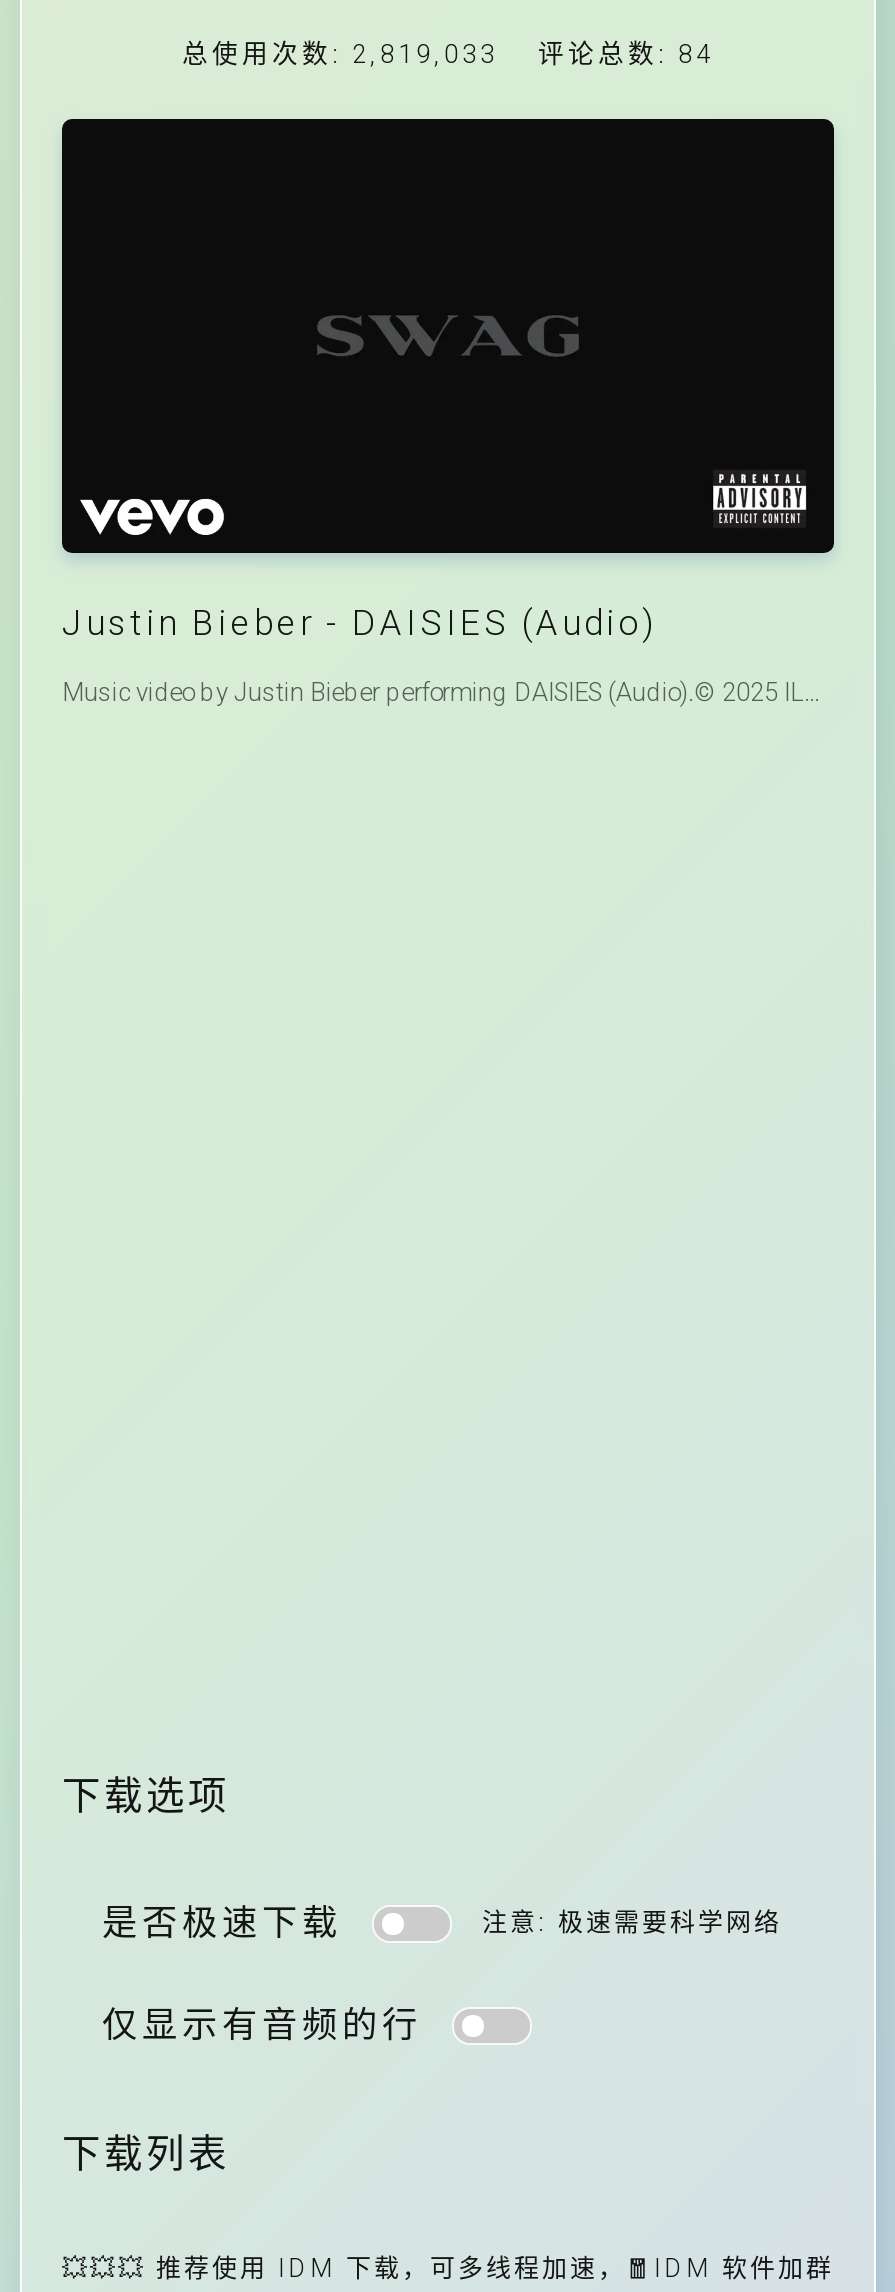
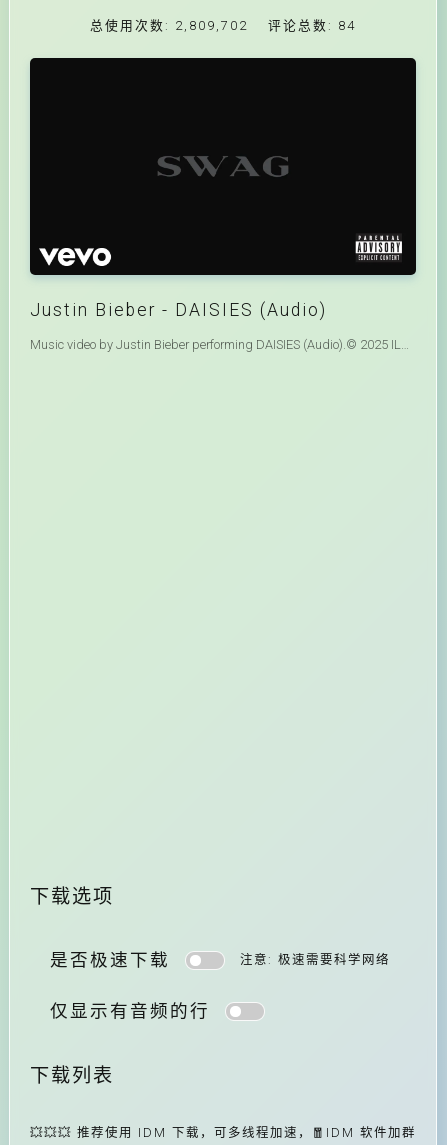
[182,38,714,68] 总使用次数: 2,819,033 评论总数: 84 -> [90,18,356,33] 总使用次数: 2,809,702 评论总数: 84

